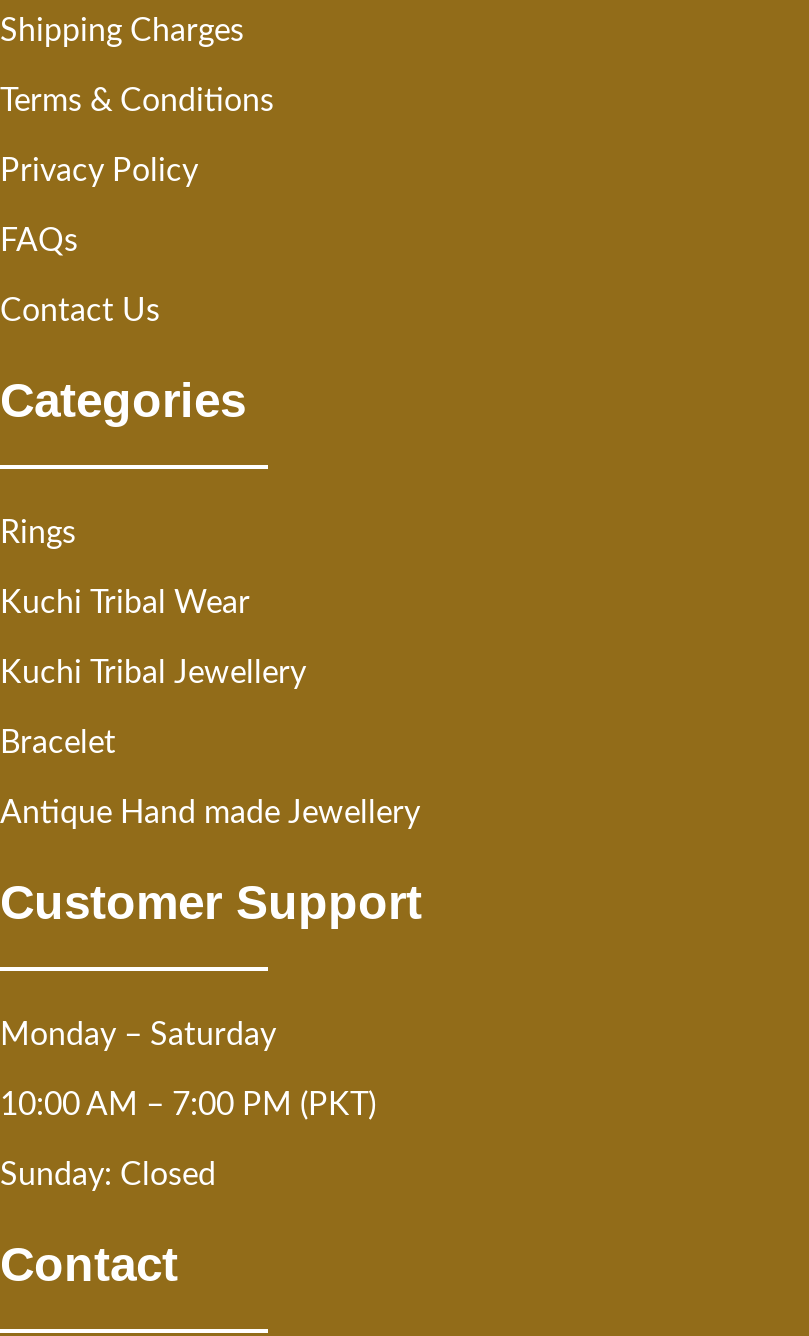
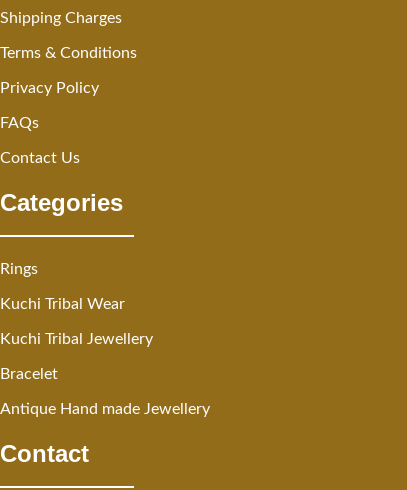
[0,874,422,1190] Customer Support | Monday – Saturday | 10:00 AM – 7:00 PM (PKT) | Sunday: Closed -> none

